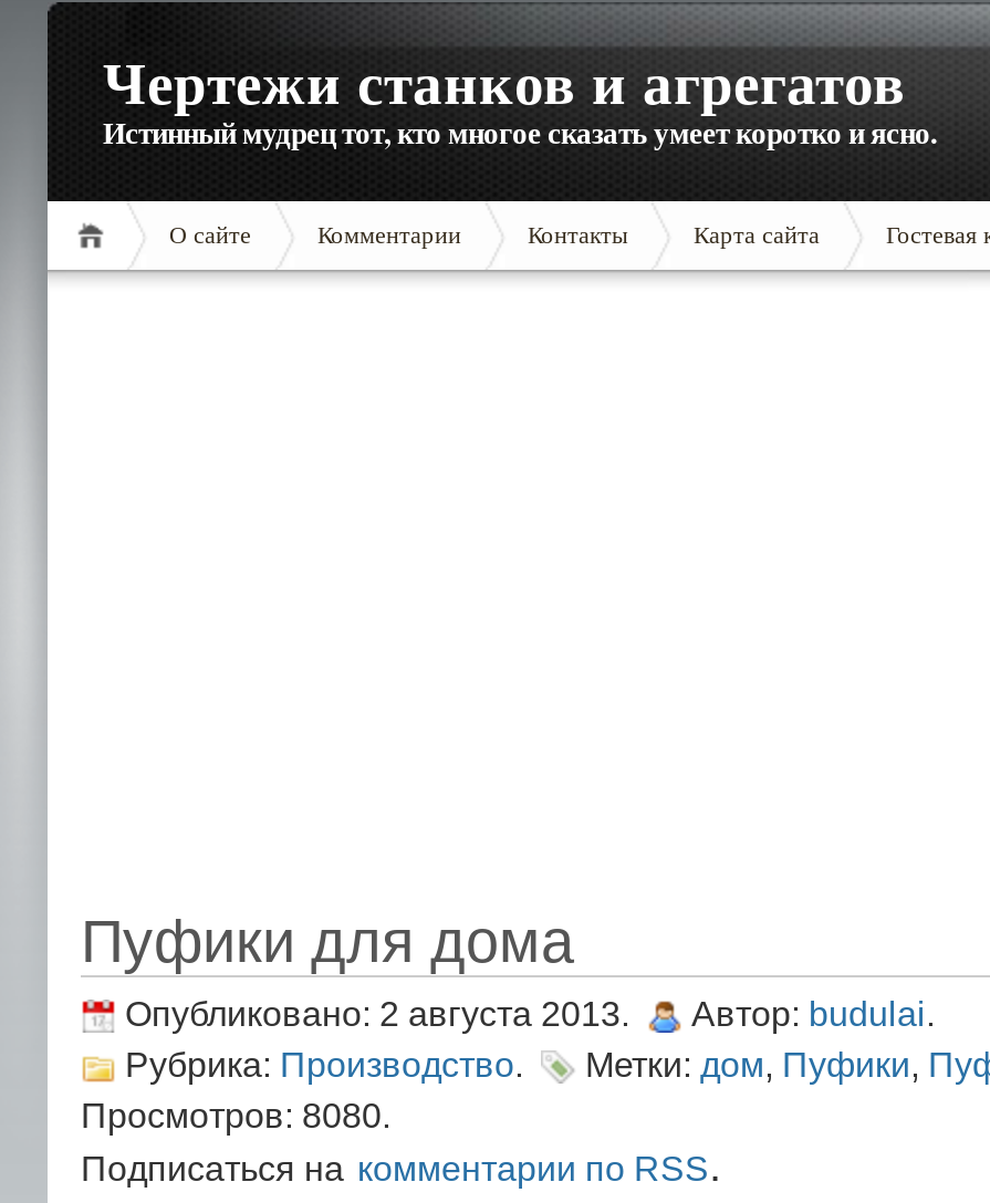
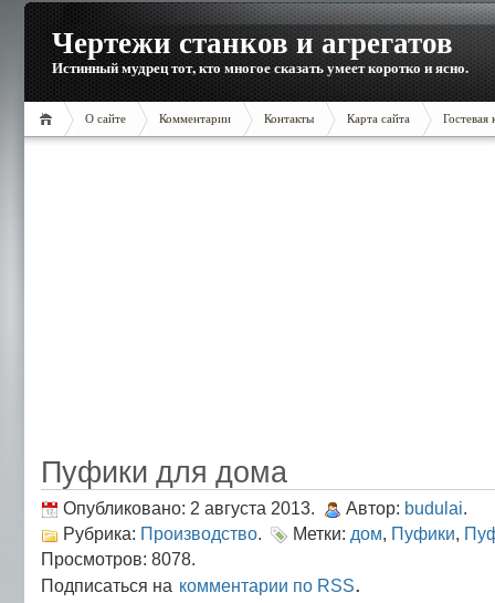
[81,1095,390,1134] Просмотров: 8080. -> [41,549,196,569] Просмотров: 8078.

